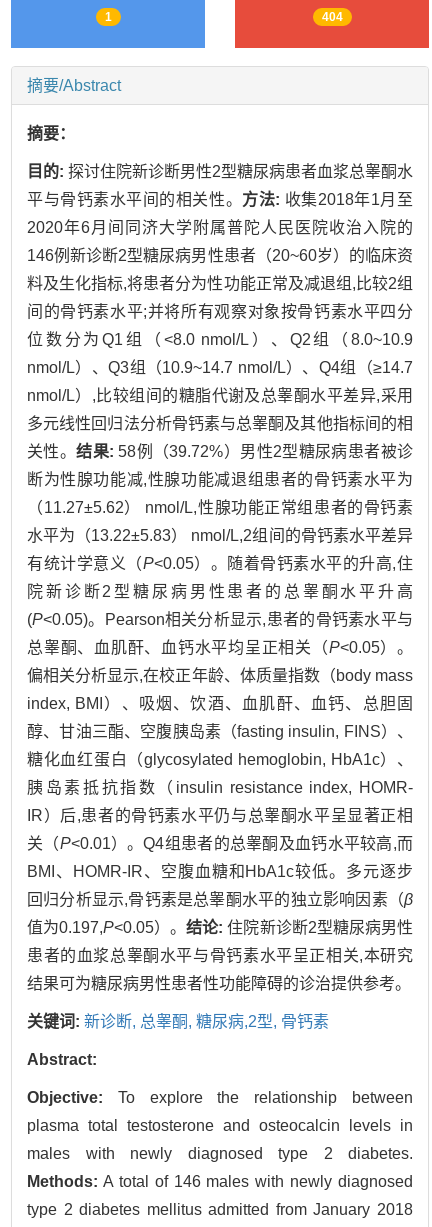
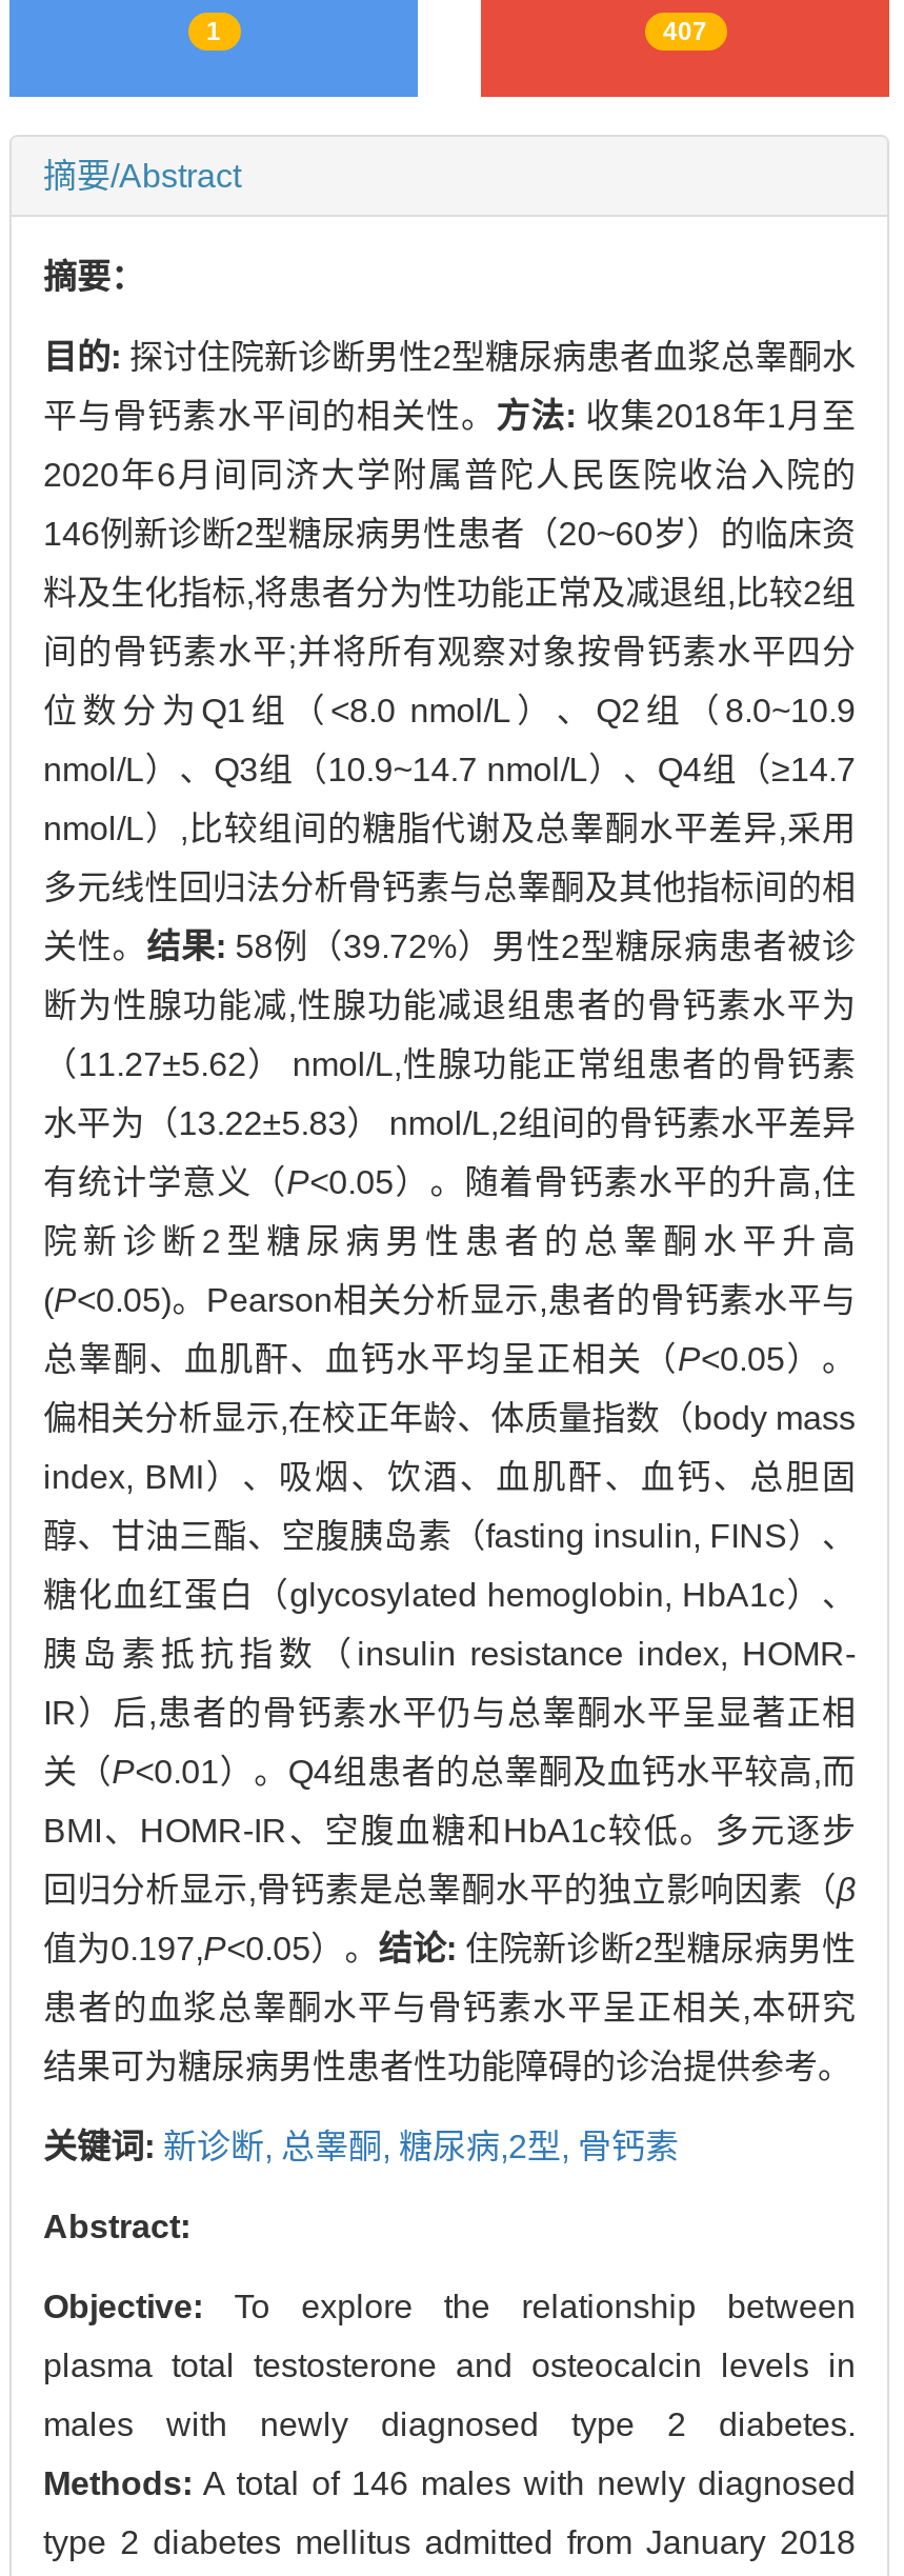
[321,10,342,24] 404 -> [663,16,707,46] 407

